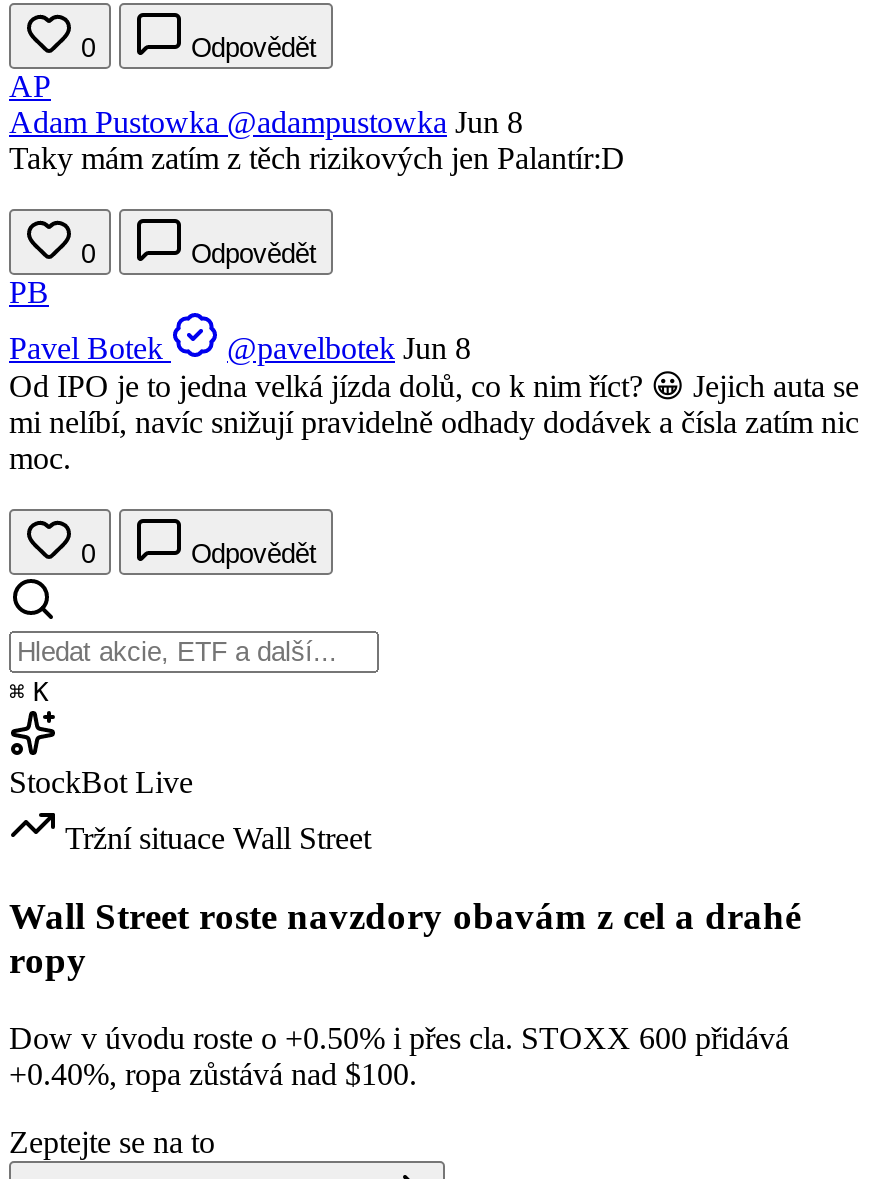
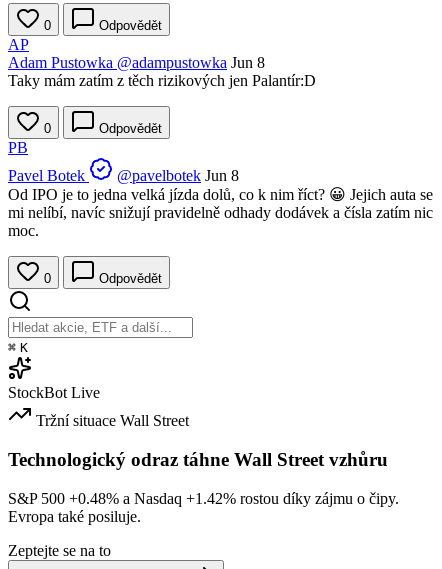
[9,895,801,981] Wall Street roste navzdory obavám z cel a drahé | ropy -> [8,449,388,470] Technologický odraz táhne Wall Street vzhůru
[9,1020,789,1090] Dow v úvodu roste o +0.50% i přes cla. STOXX 600 přidává | +0.40%, ropa zůstává nad $100. -> [8,489,399,524] S&P 500 +0.48% a Nasdaq +1.42% rostou díky zájmu o čipy. | Evropa také posiluje.

